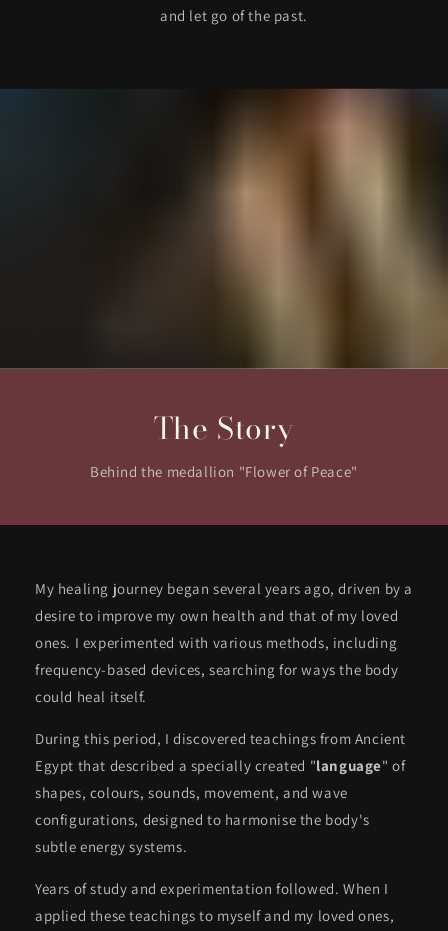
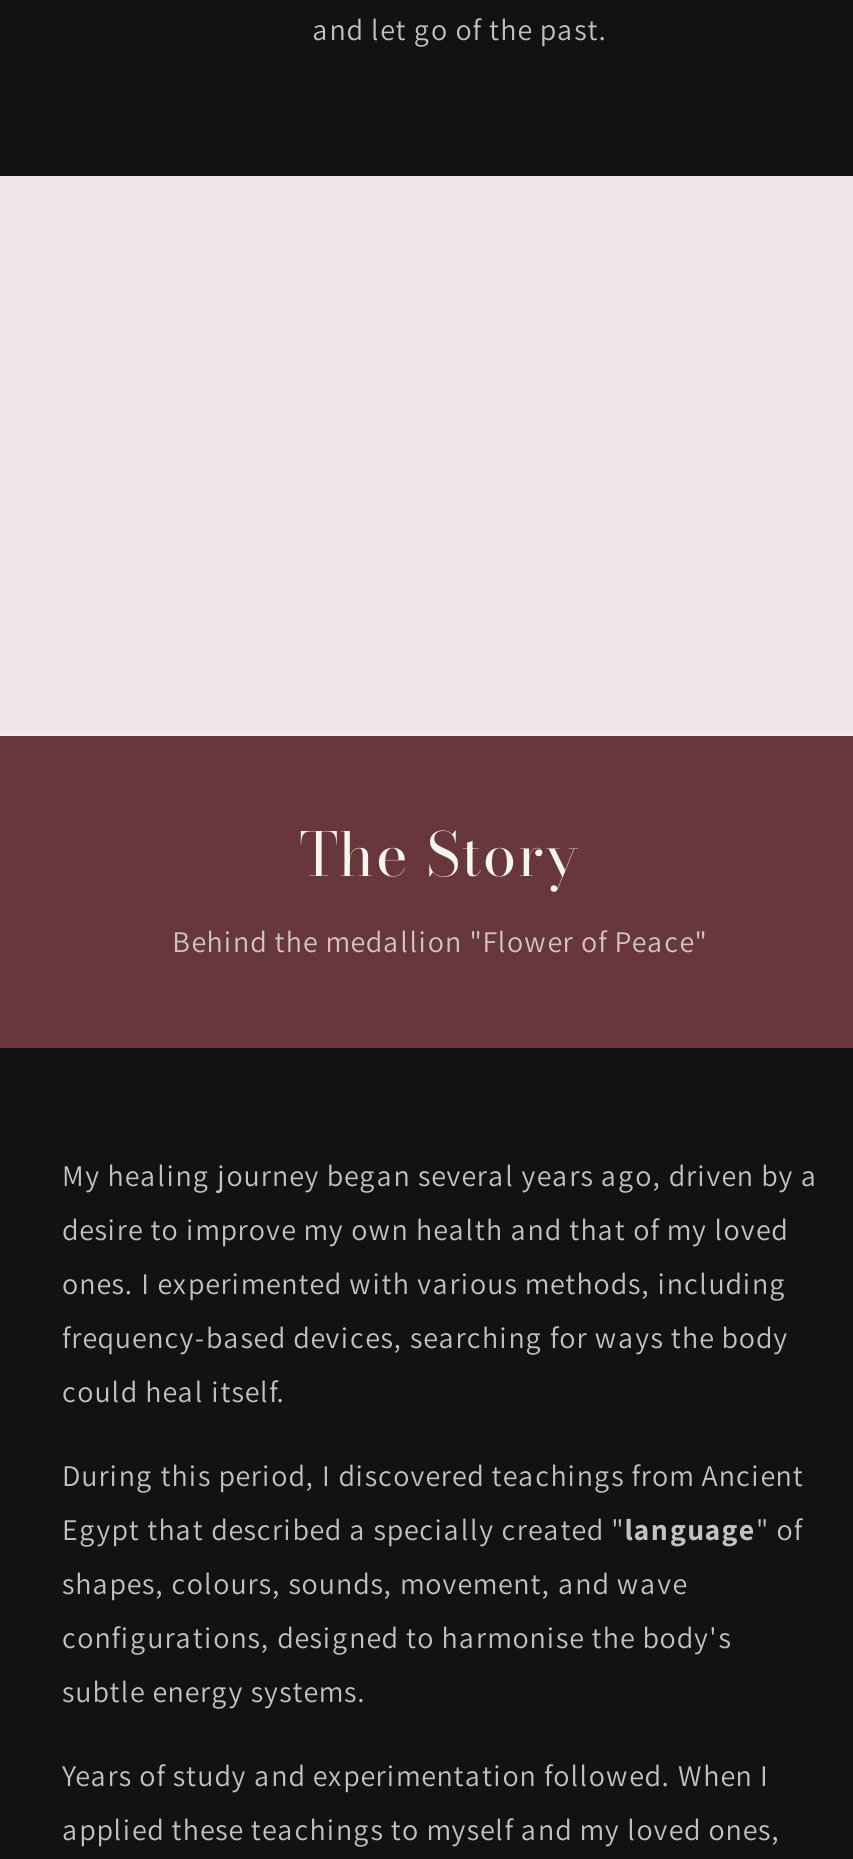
[3,88,445,370] [image] -> none

